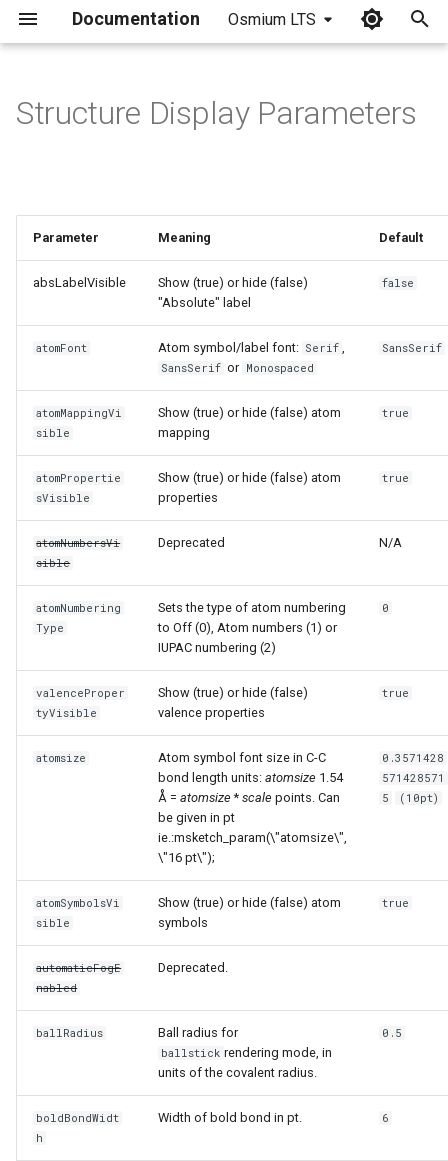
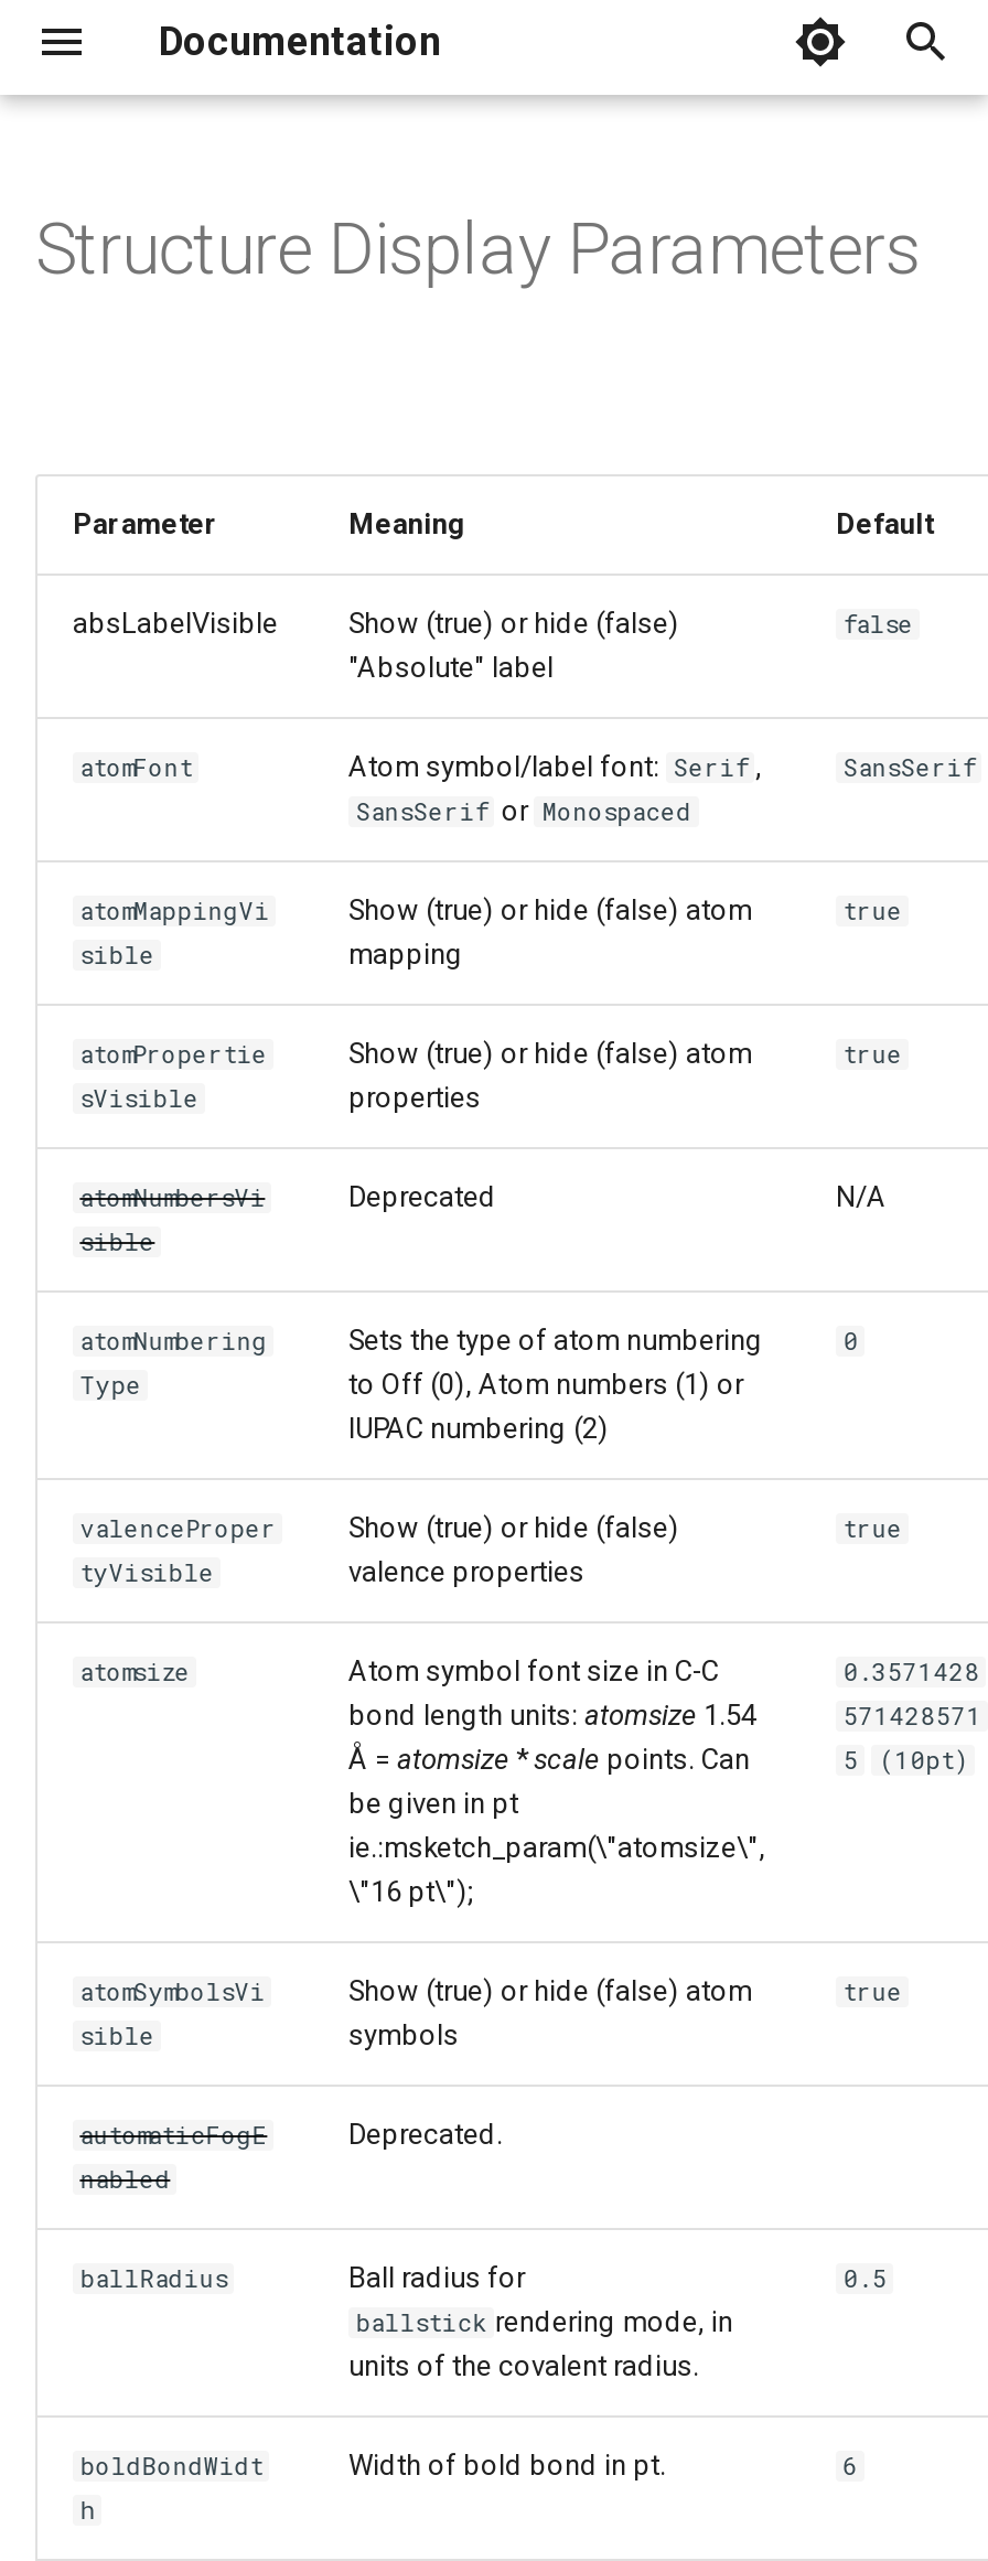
[228,10,316,29] Osmium LTS -> none

